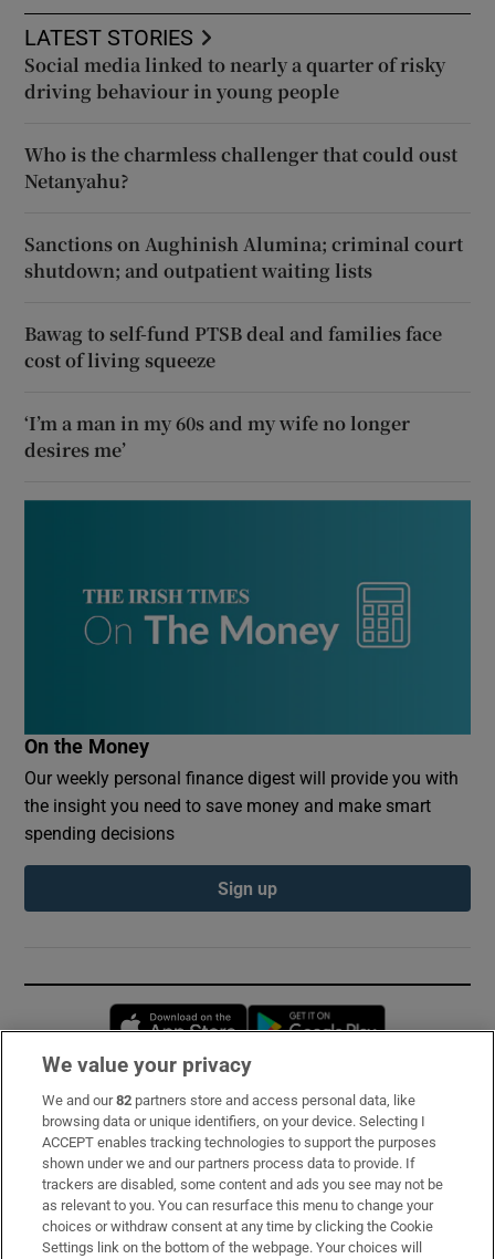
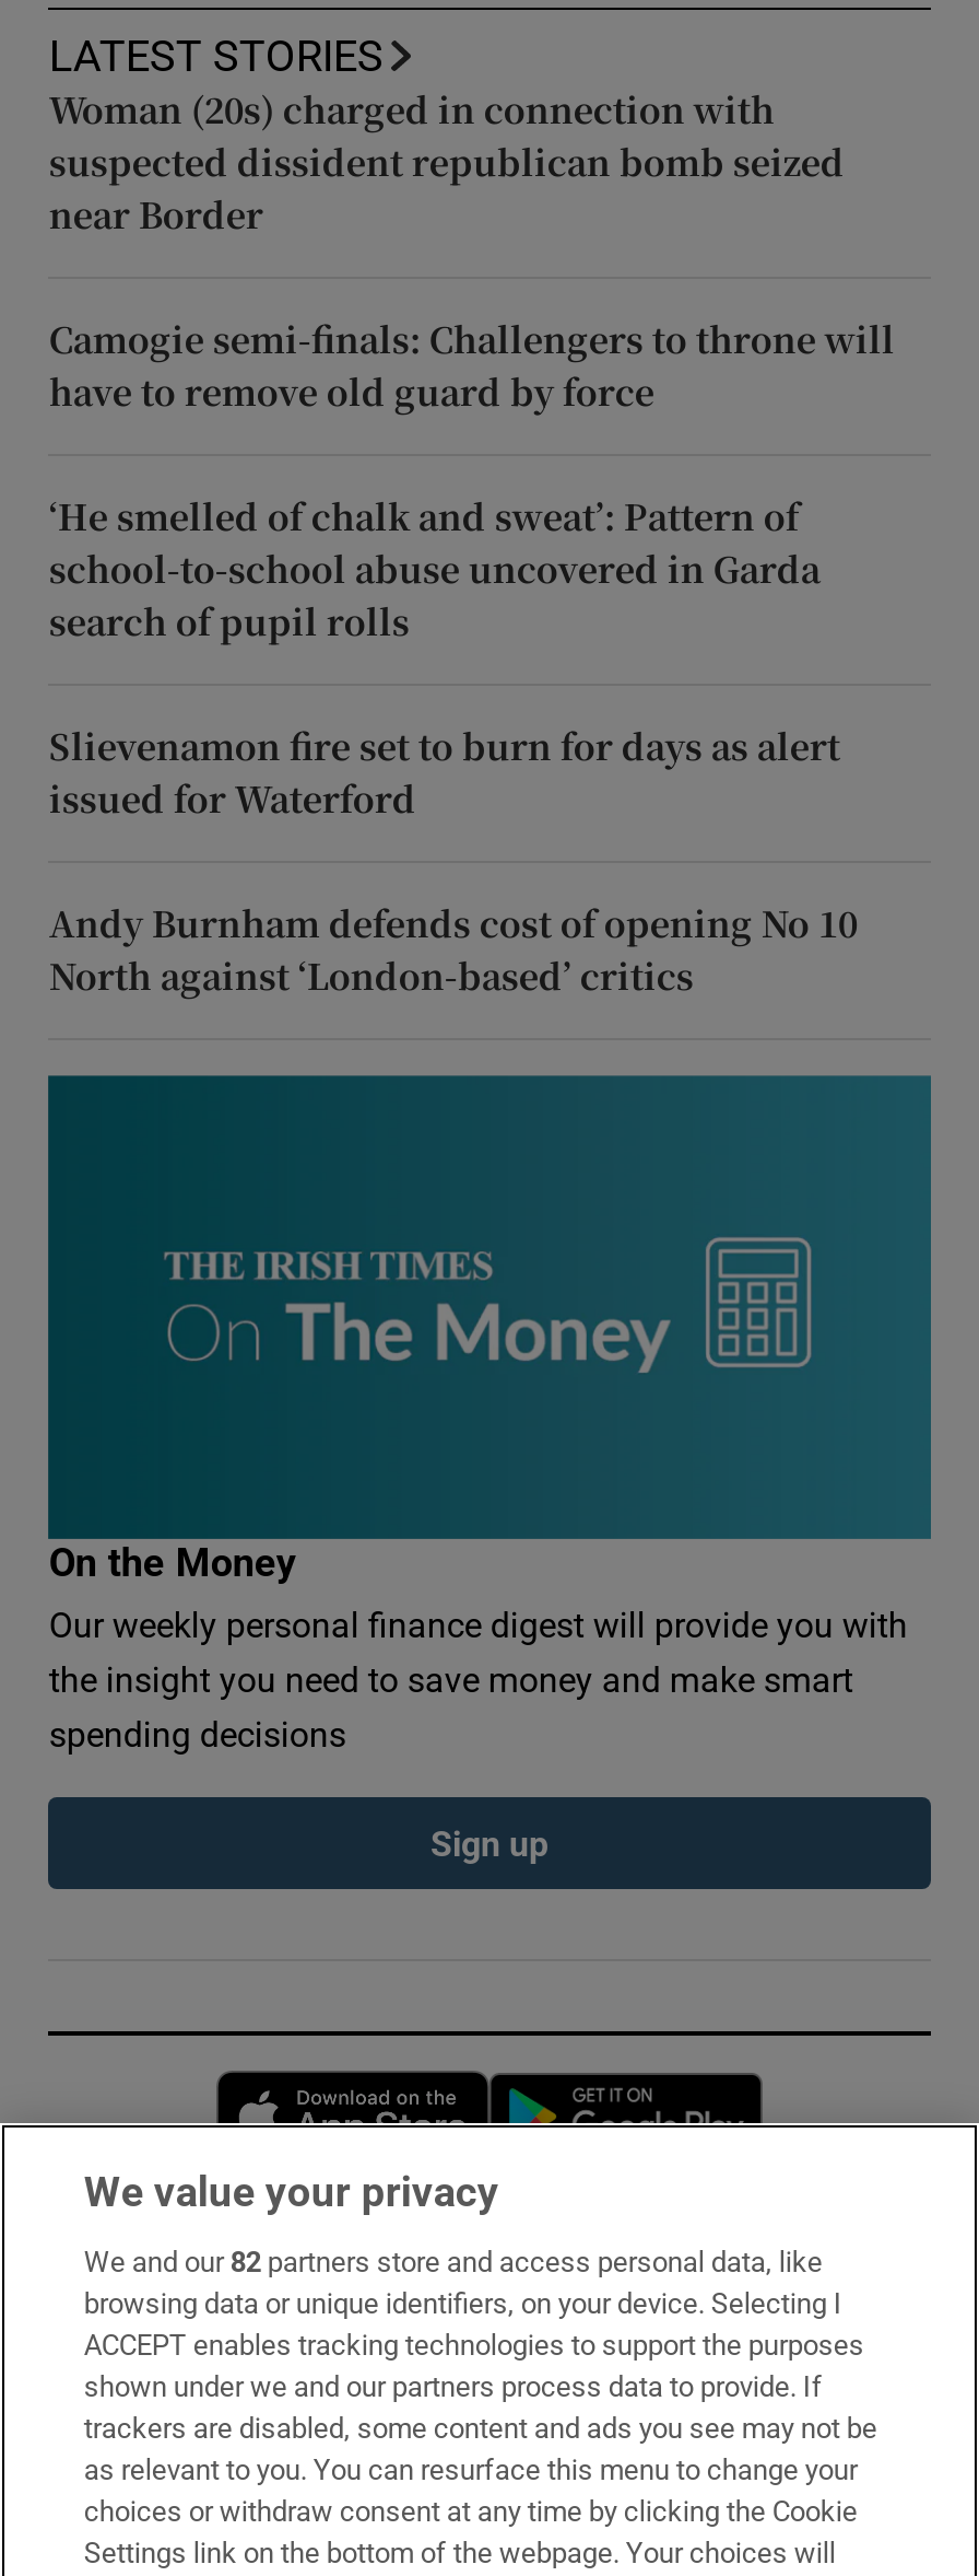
[25,52,446,104] Social media linked to nearly a quarter of risky | driving behaviour in young people -> [49,84,844,239] Woman (20s) charged in connection with | suspected dissident republican bomb seized | near Border
[25,141,458,193] Who is the charmless challenger that could oust | Netanyahu? -> [49,314,895,417] Camogie semi-finals: Challengers to throne will | have to remove old guard by force
[25,231,463,283] Sanctions on Aughinish Alumina; criminal court | shutdown; and outpatient waiting lists -> [49,491,820,646] ‘He smelled of chalk and sweat’: Pattern of | school-to-school abuse uncovered in Garda | search of pupil rolls
[25,321,442,373] Bawag to self-fund PTSB deal and families face | cost of living squeeze -> [49,721,840,823] Slievenamon fire set to burn for days as alert | issued for Waterford
[25,410,410,462] ‘I’m a man in my 60s and my wife no longer | desires me’ -> [49,898,857,1001] Andy Burnham defends cost of opening No 10 | North against ‘London-based’ critics

